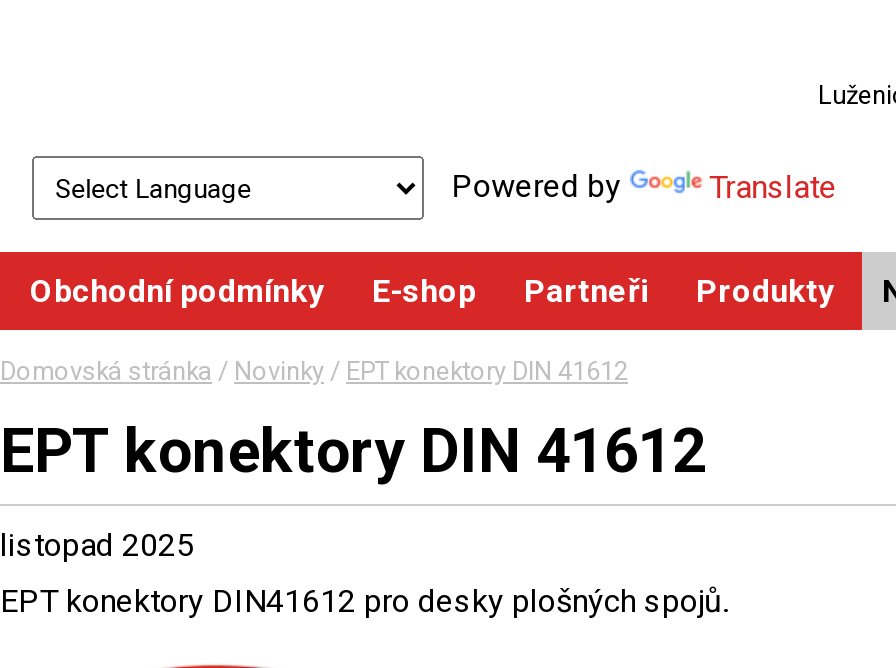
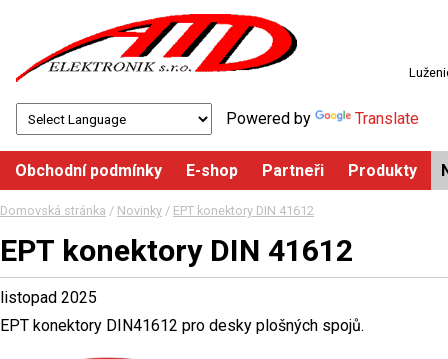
none -> [15,13,298,83] [image]

